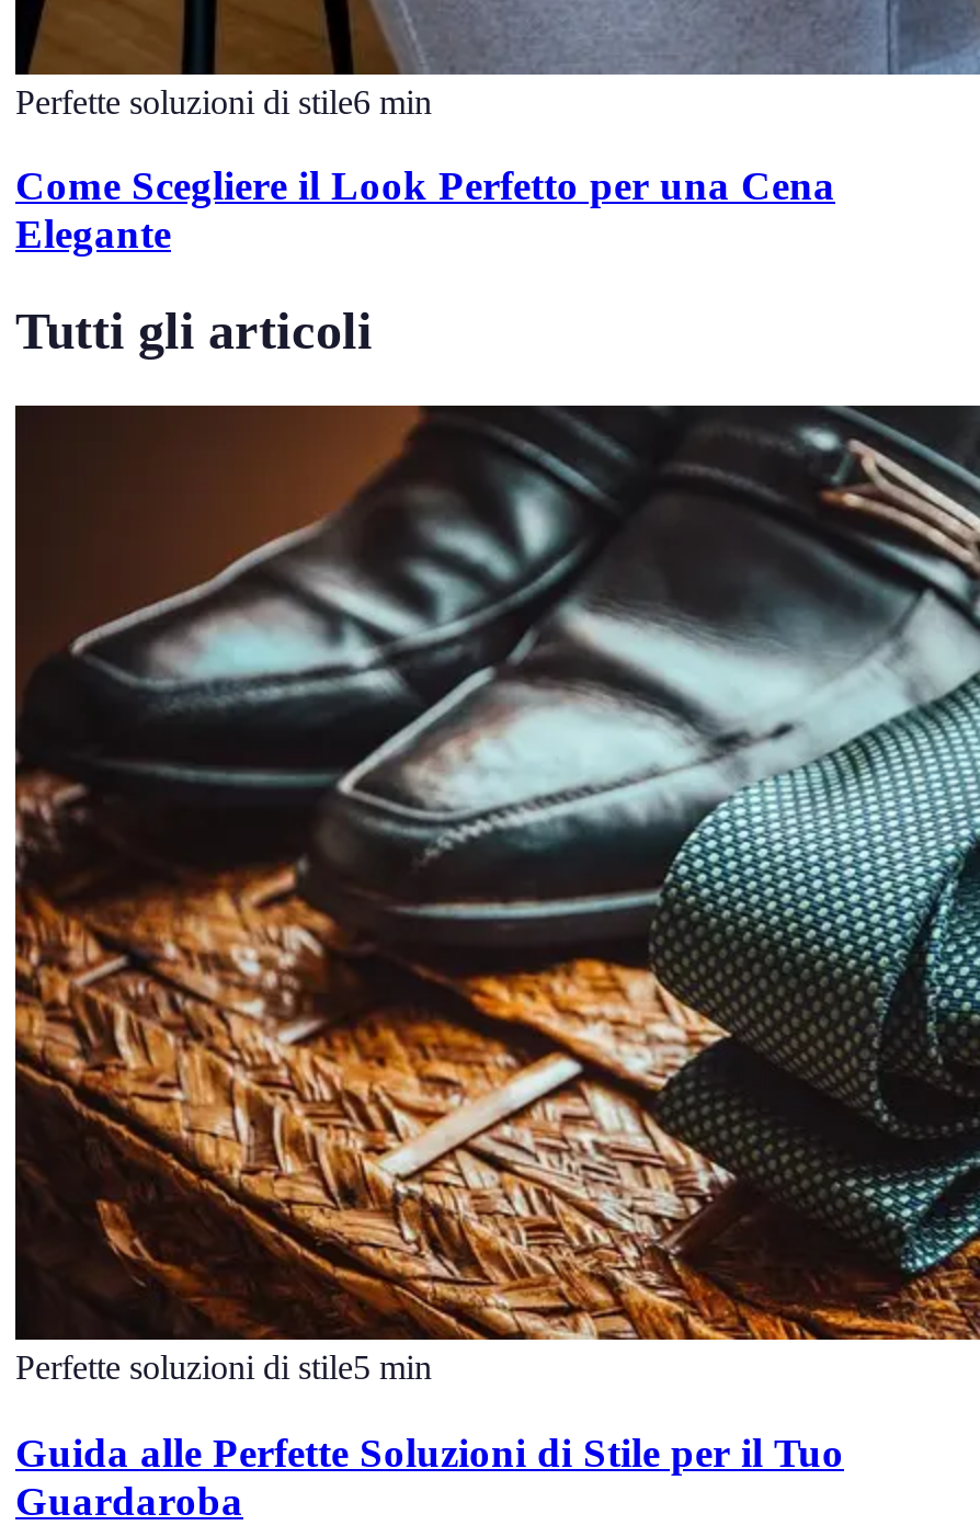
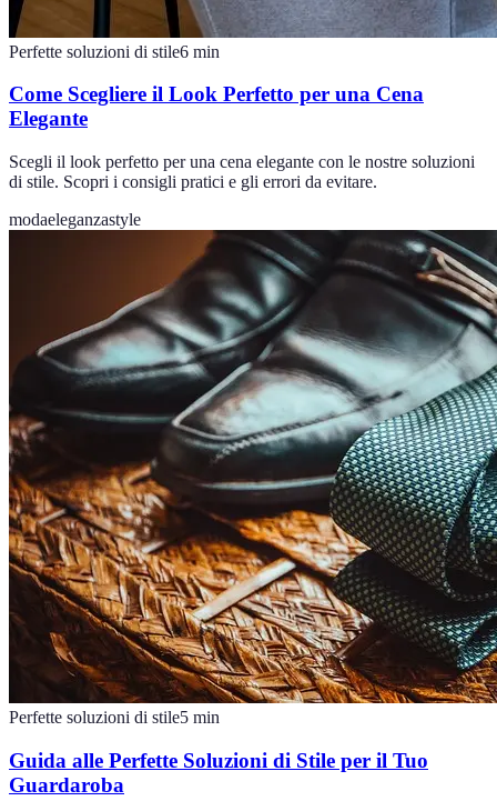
[15,303,373,360] Tutti gli articoli -> [9,152,475,229] Scegli il look perfetto per una cena elegante con le nostre soluzioni | di stile. Scopri i consigli pratici e gli errori da evitare. | modaeleganzastyle

